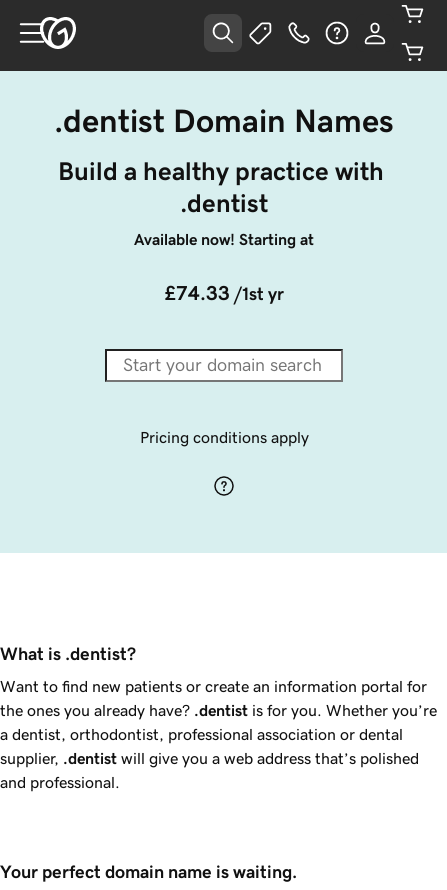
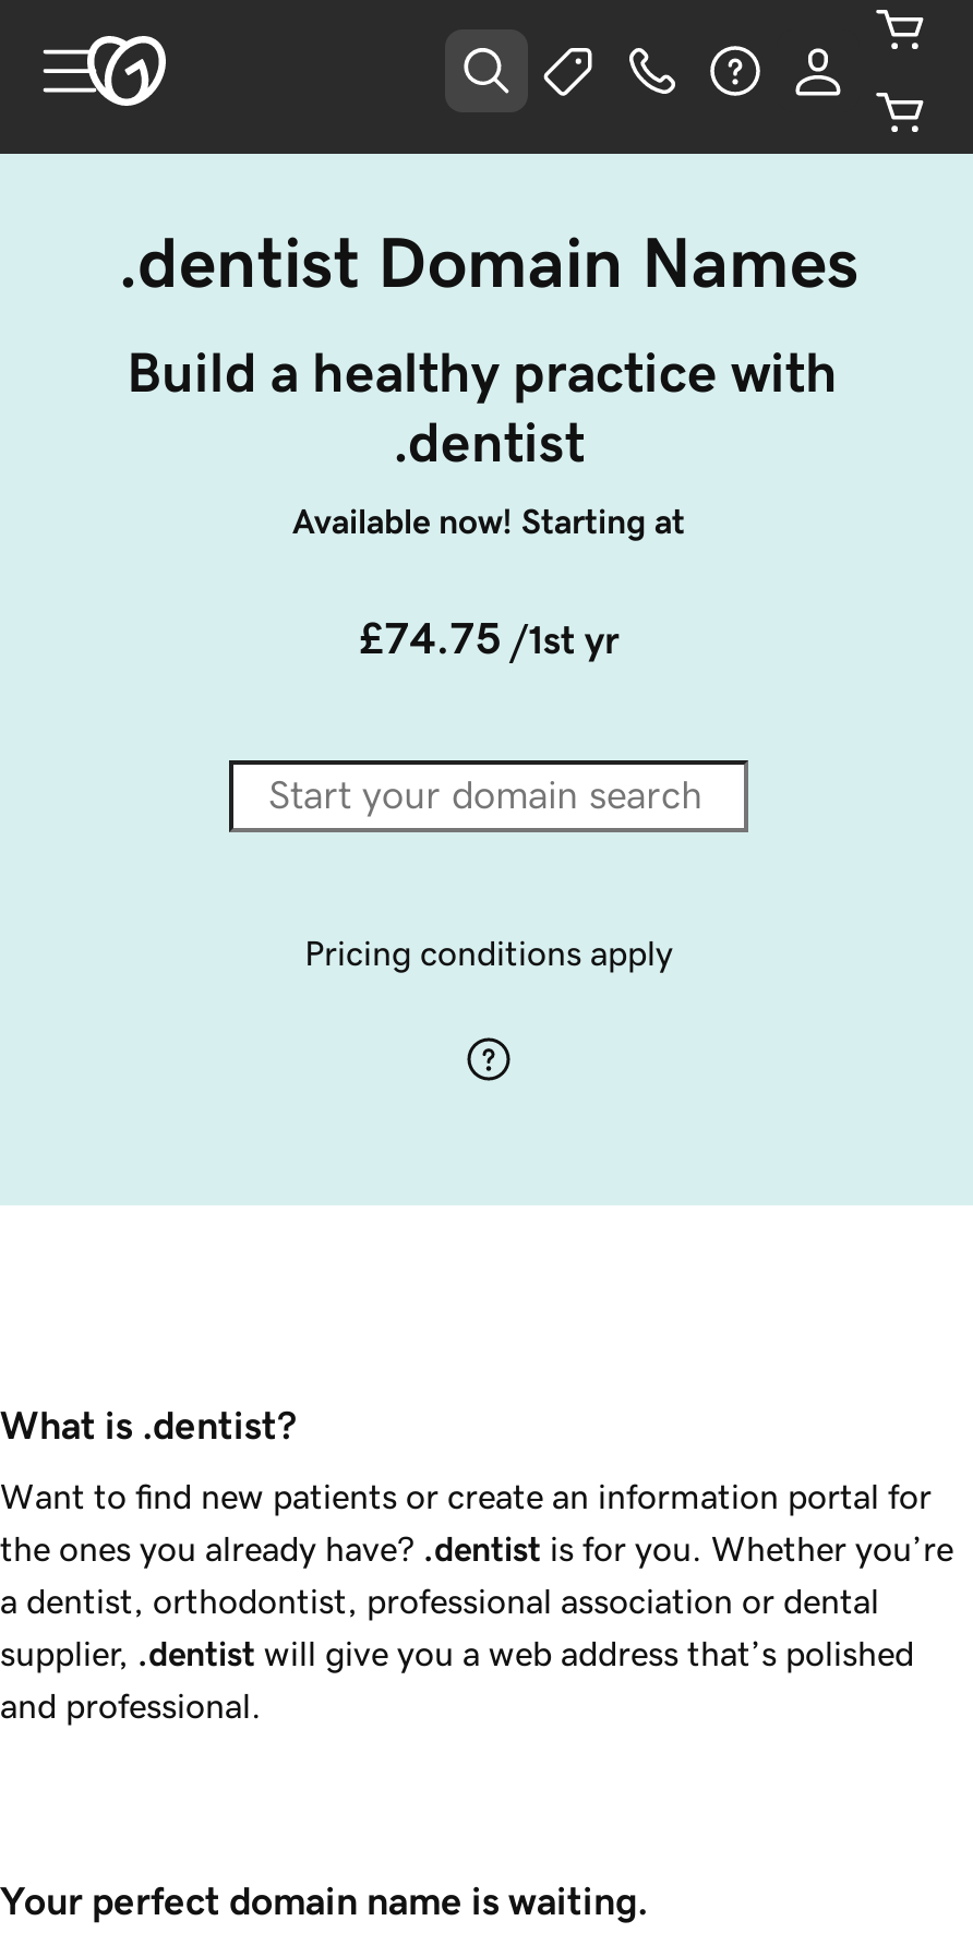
[164,283,284,303] £74.33 /1st yr -> [358,616,620,660] £74.75 /1st yr

